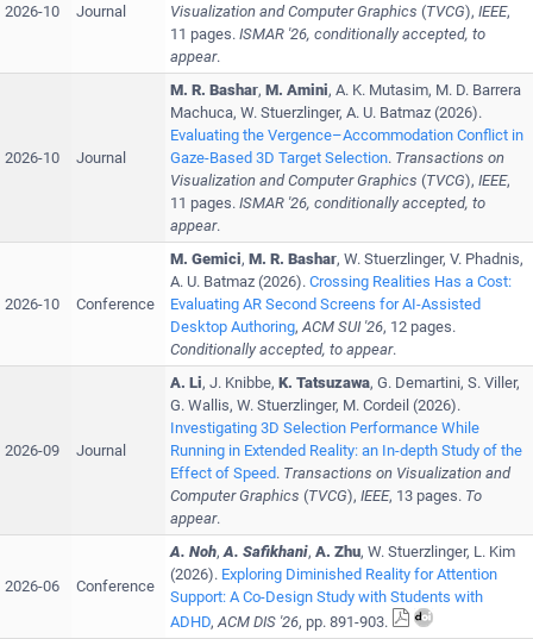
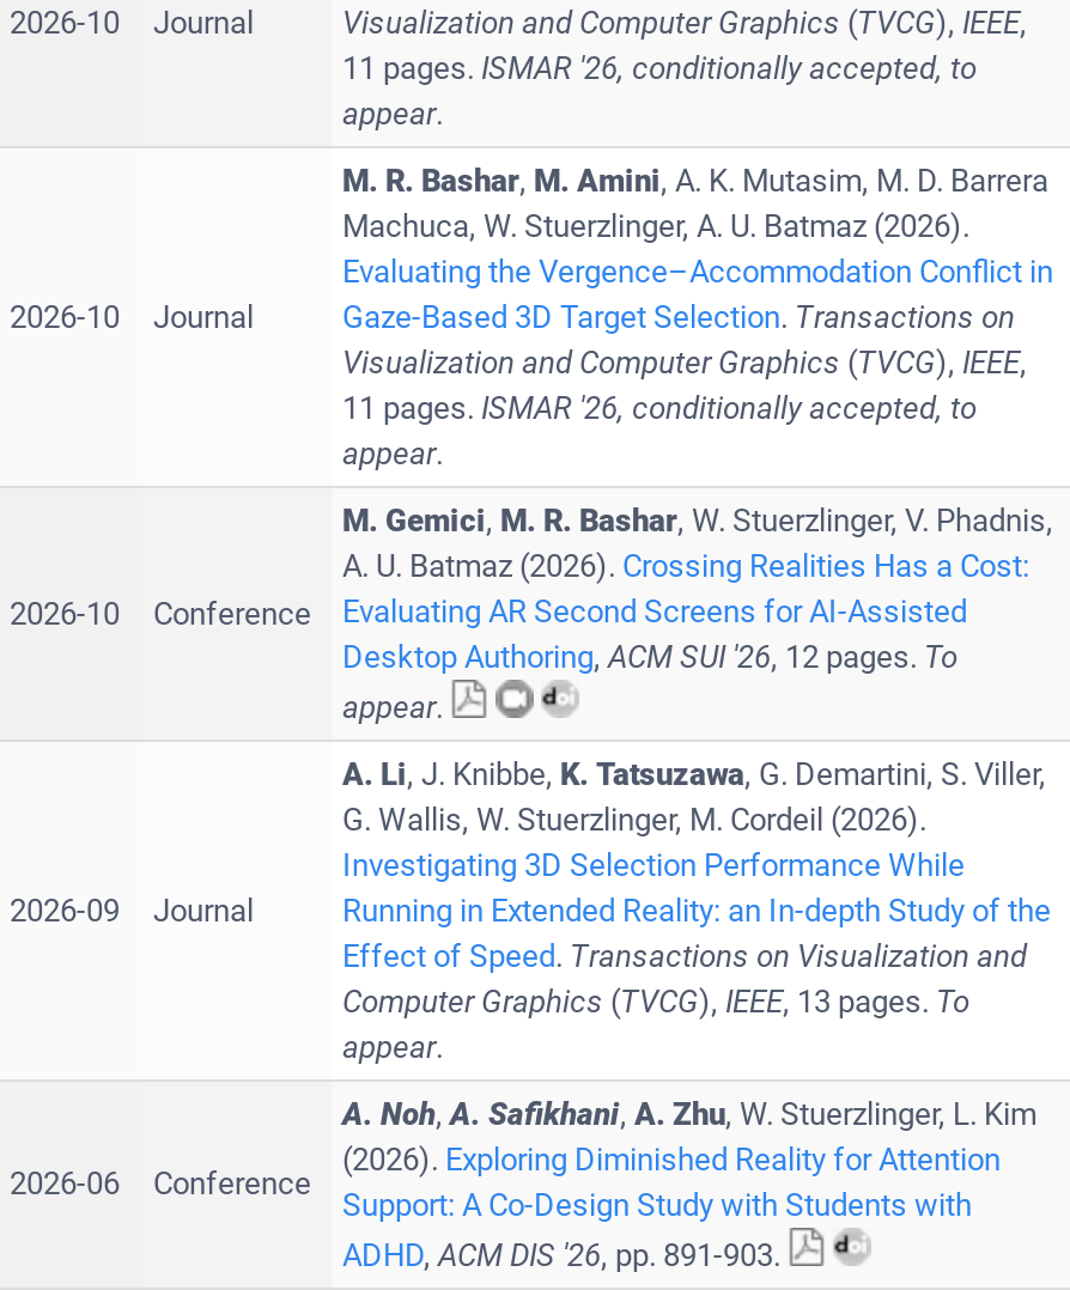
[170,318,456,358] Desktop Authoring, ACM SUI '26, 12 pages. | Conditionally accepted, to appear. -> [342,639,957,726] Desktop Authoring, ACM SUI '26, 12 pages. To | appear.

